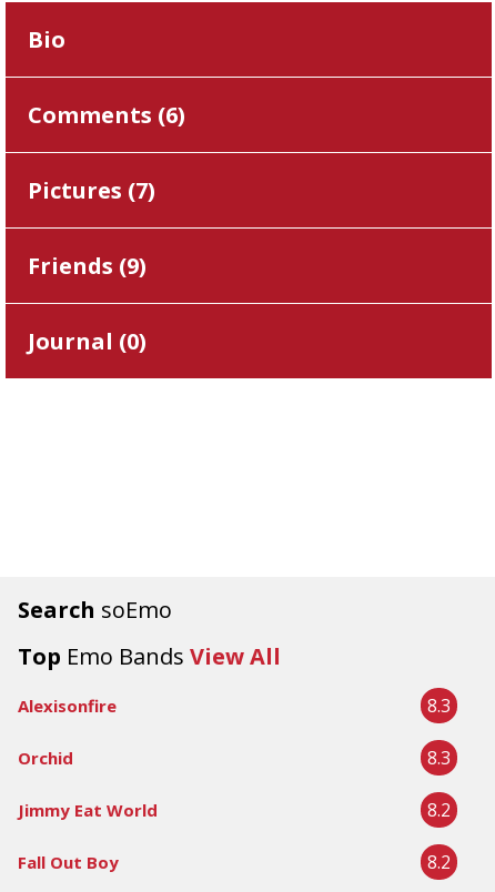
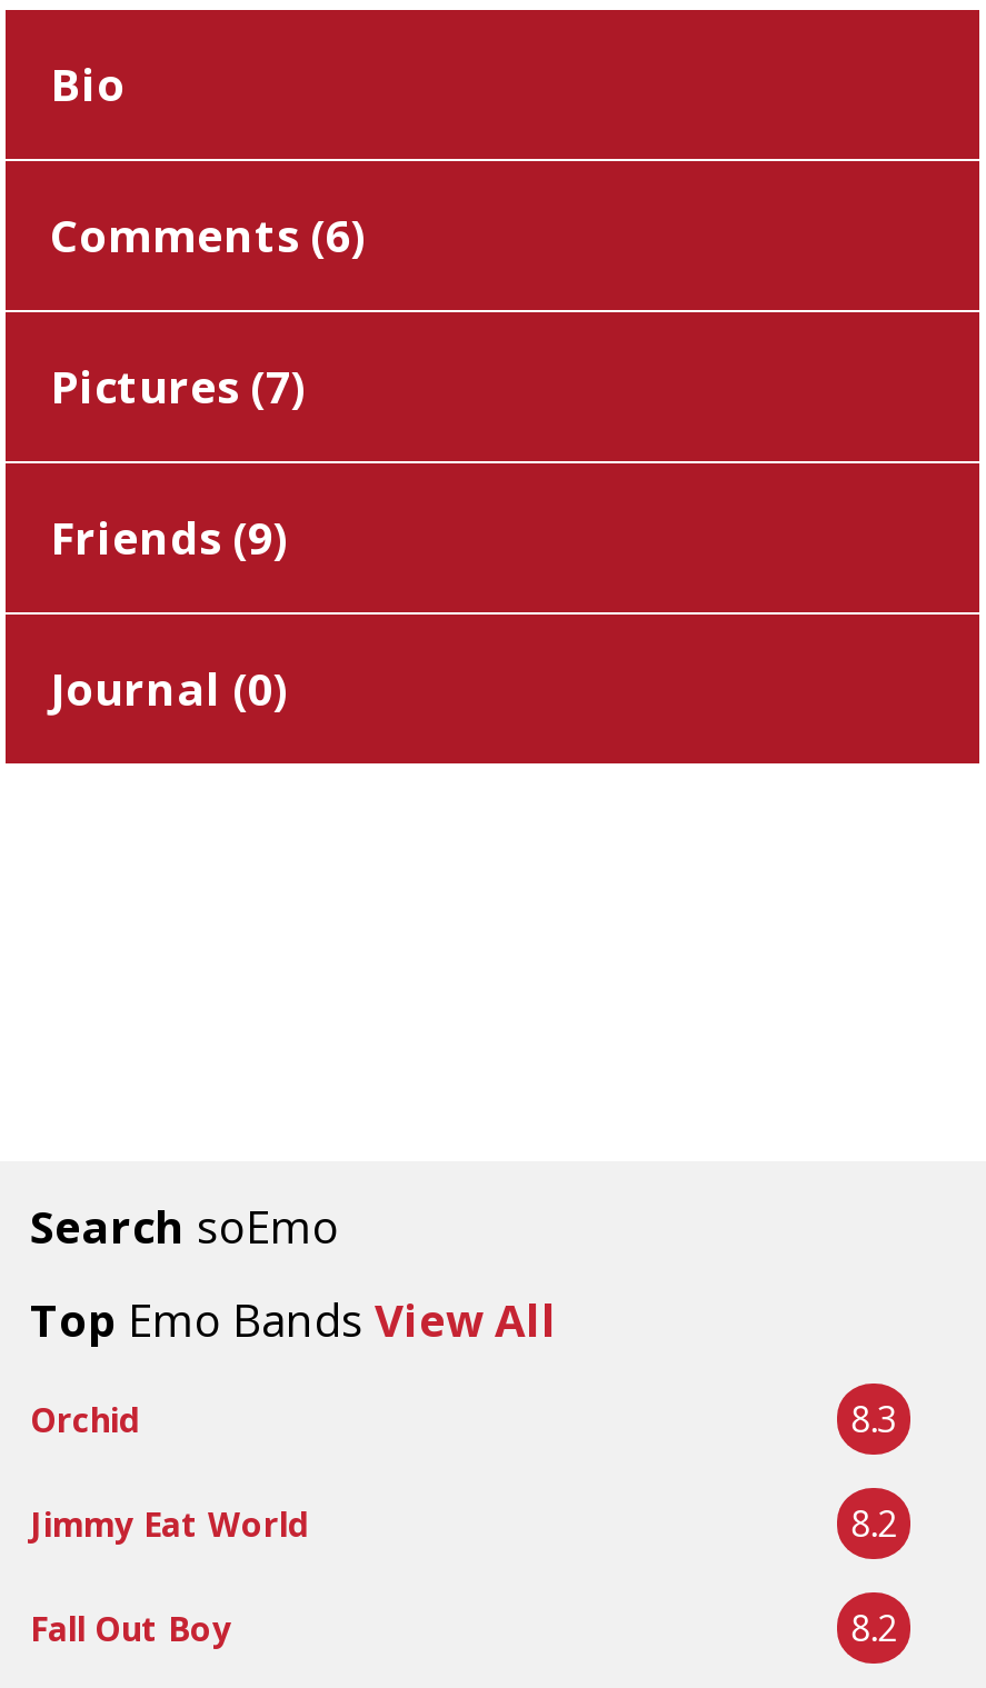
[18,693,450,718] Alexisonfire | 8.3 -> none

